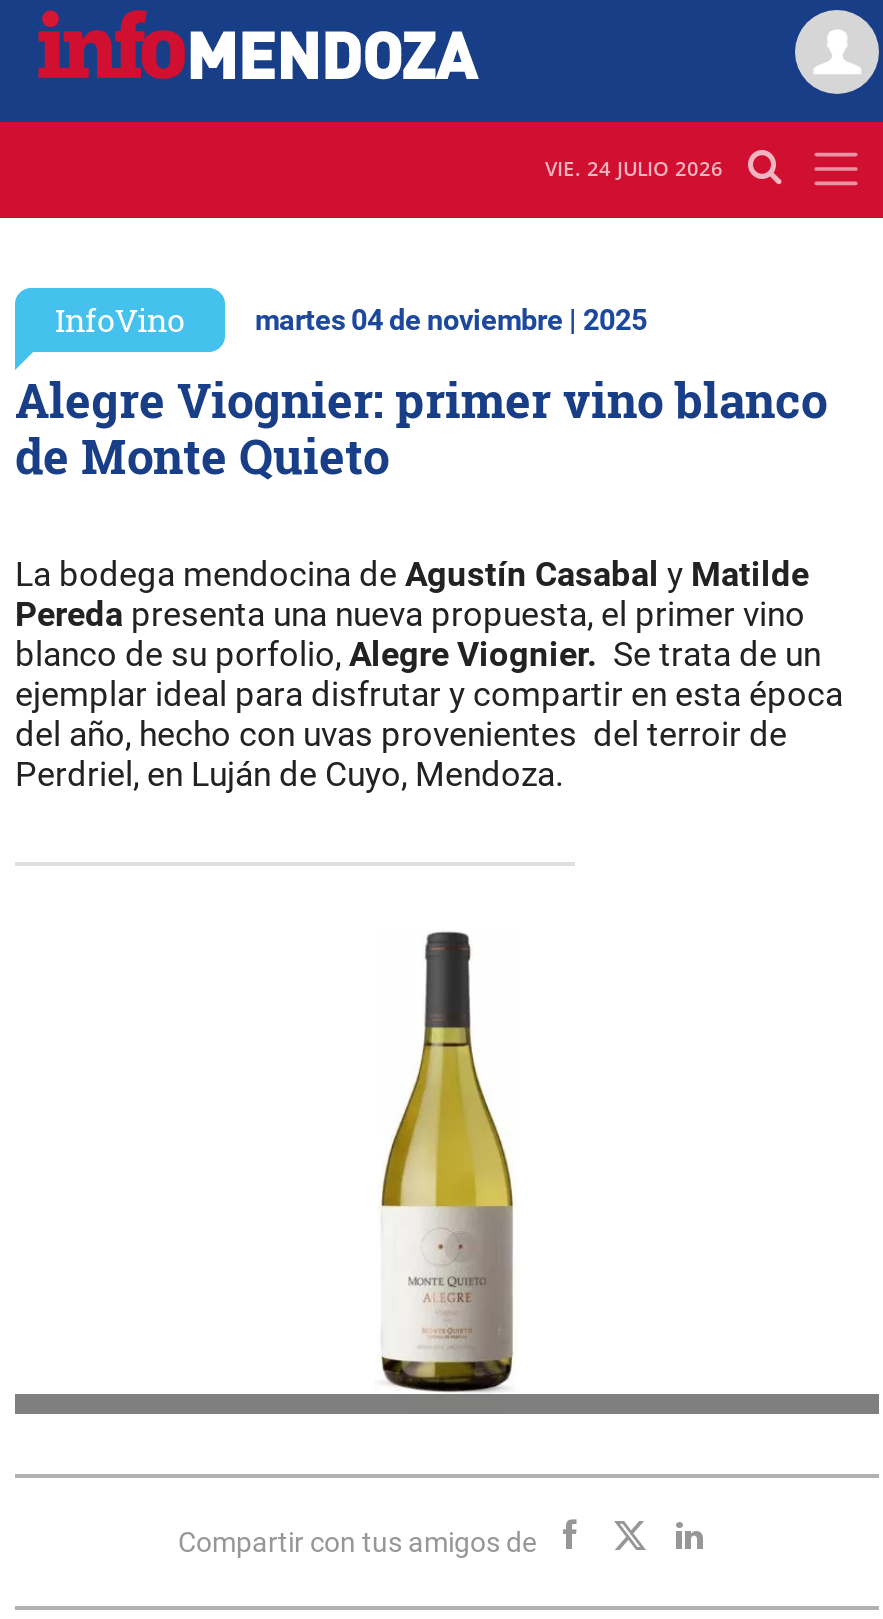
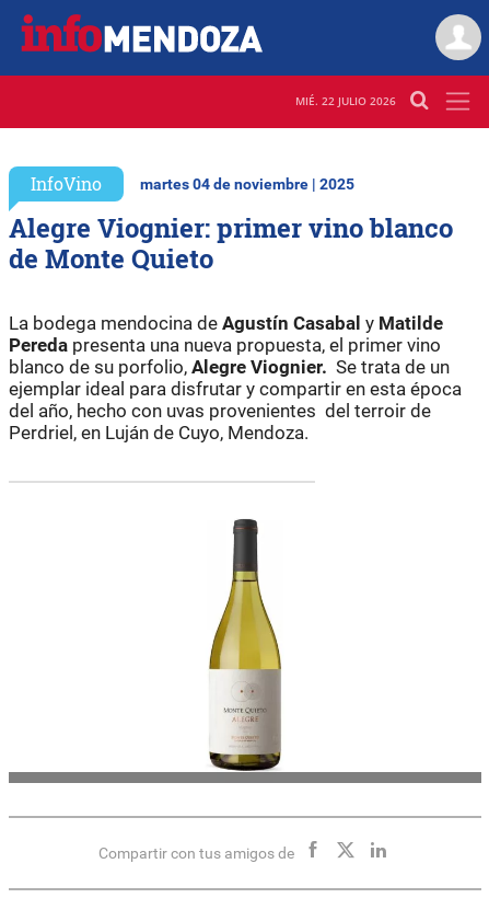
[545,155,723,183] VIE. 24 JULIO 2026 -> [295,93,396,109] MIÉ. 22 JULIO 2026

